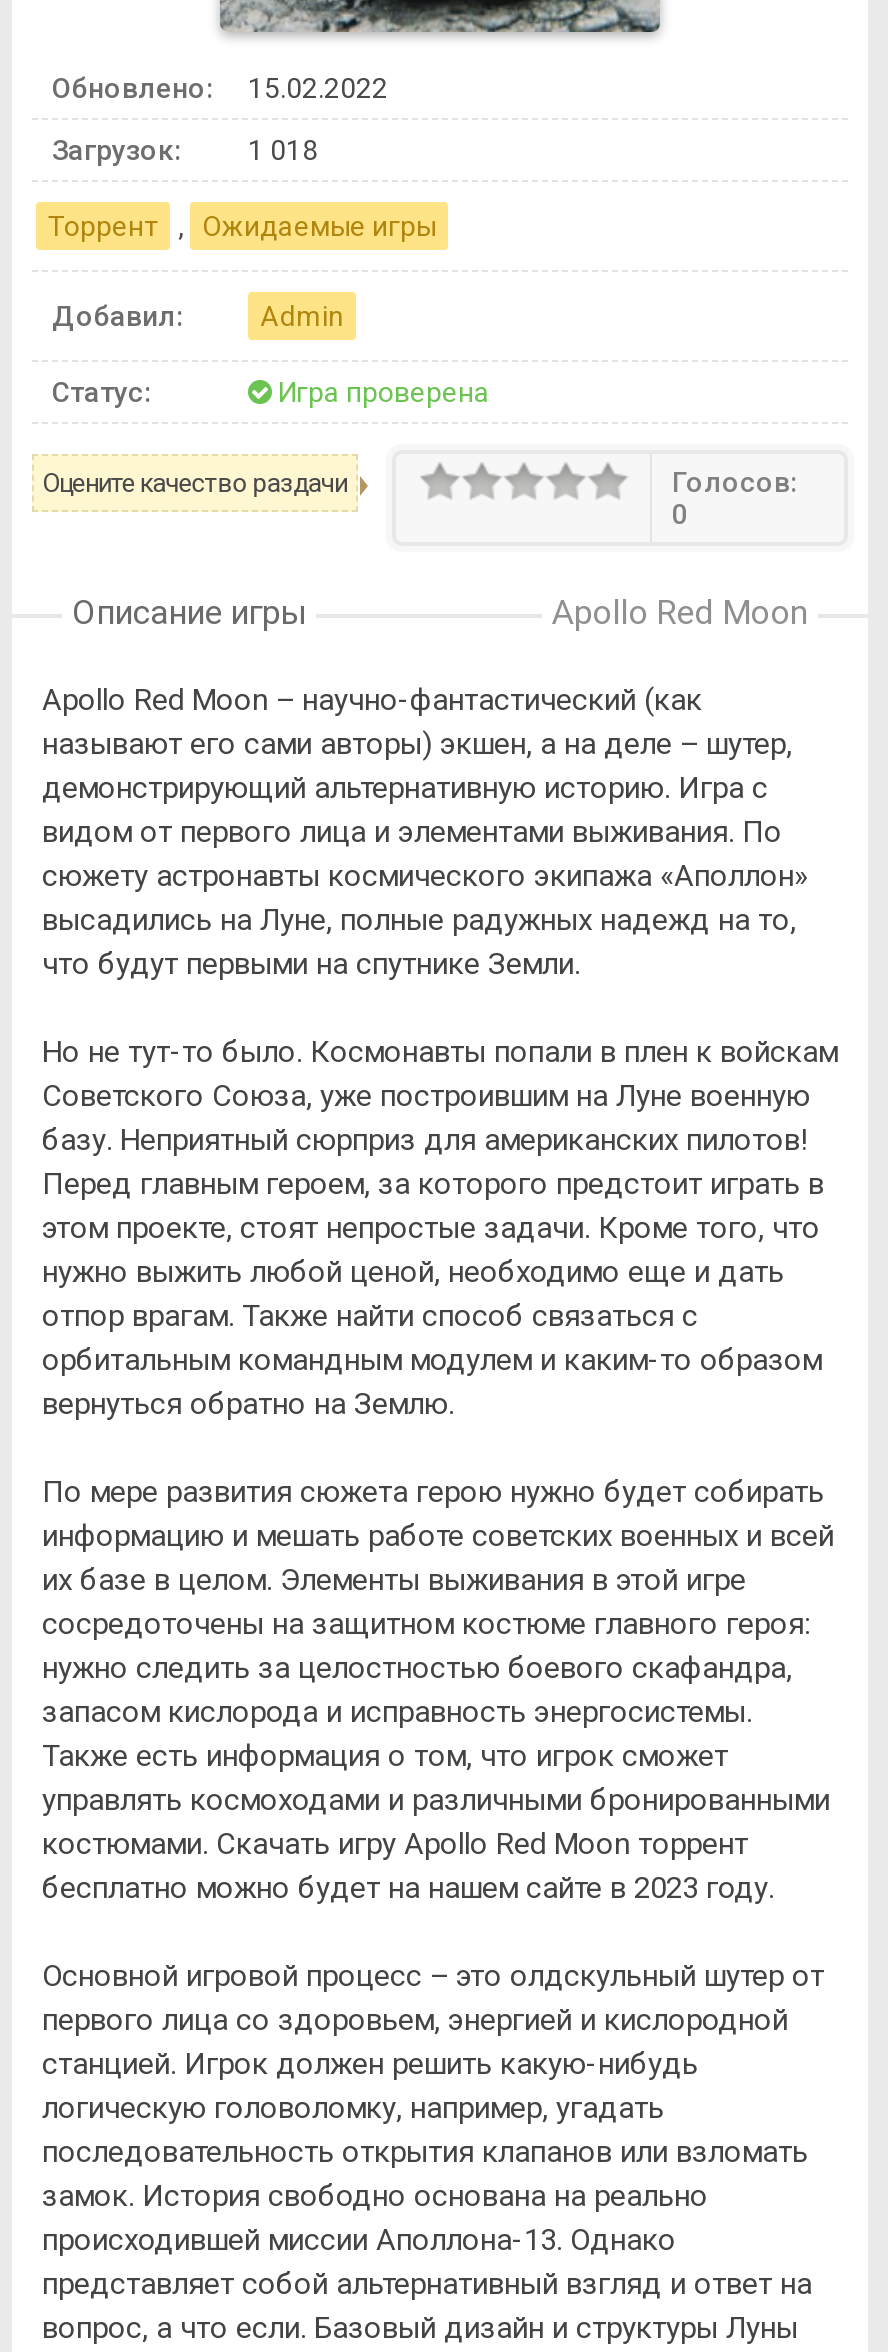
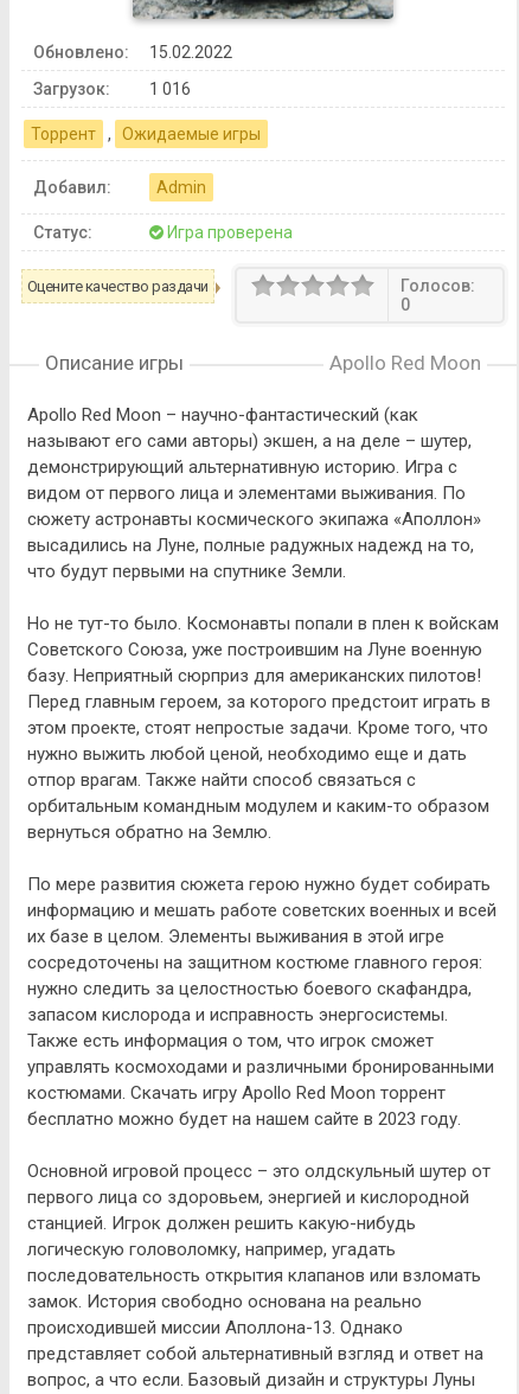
[52,135,318,167] Загрузок: 1 018 -> [33,80,191,99] Загрузок: 1 016

